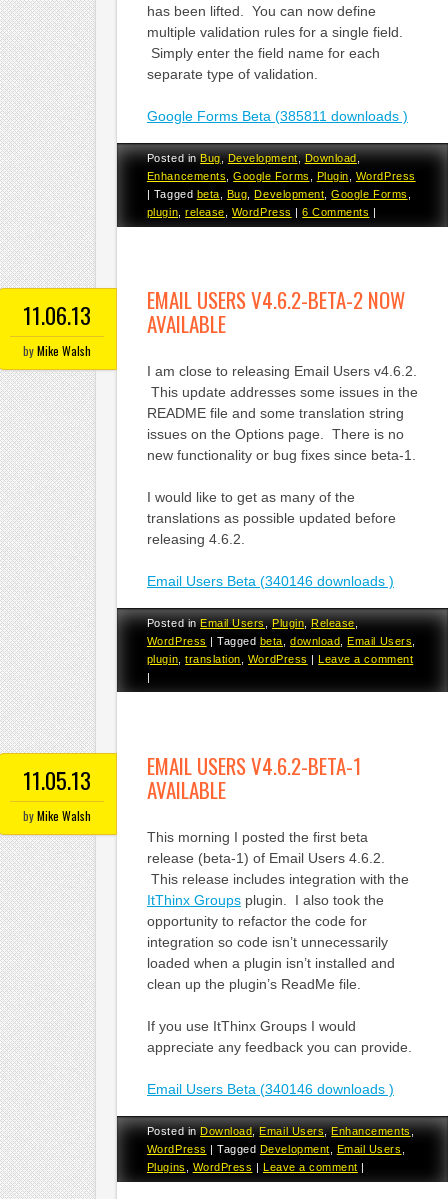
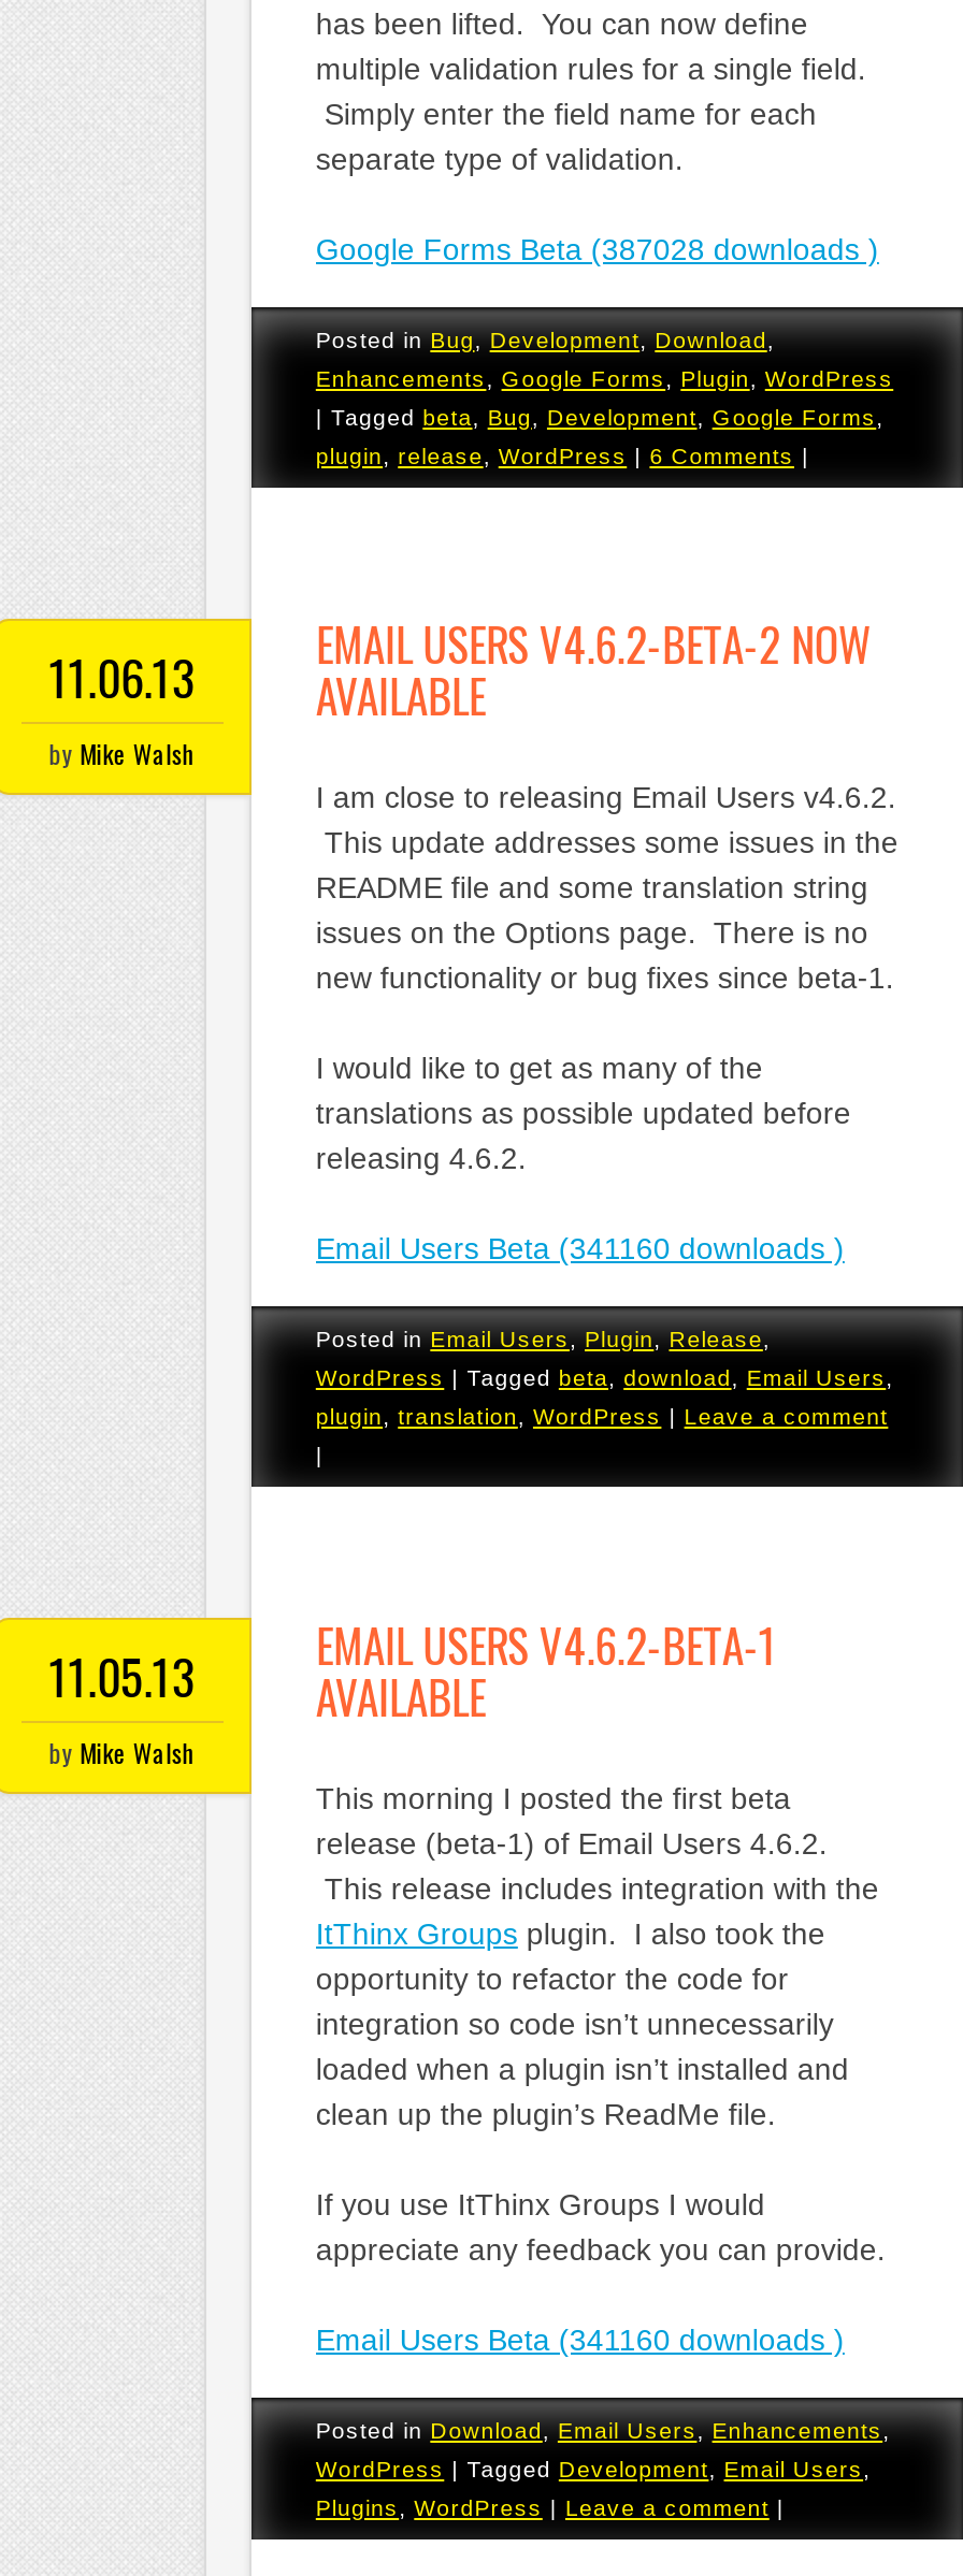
[147,108,408,124] Google Forms Beta (385811 downloads ) -> [316,232,879,267] Google Forms Beta (387028 downloads )
[147,573,394,589] Email Users Beta (340146 downloads ) -> [316,1232,845,1266] Email Users Beta (341160 downloads )
[147,1081,394,1097] Email Users Beta (340146 downloads ) -> [316,2322,845,2356] Email Users Beta (341160 downloads )

